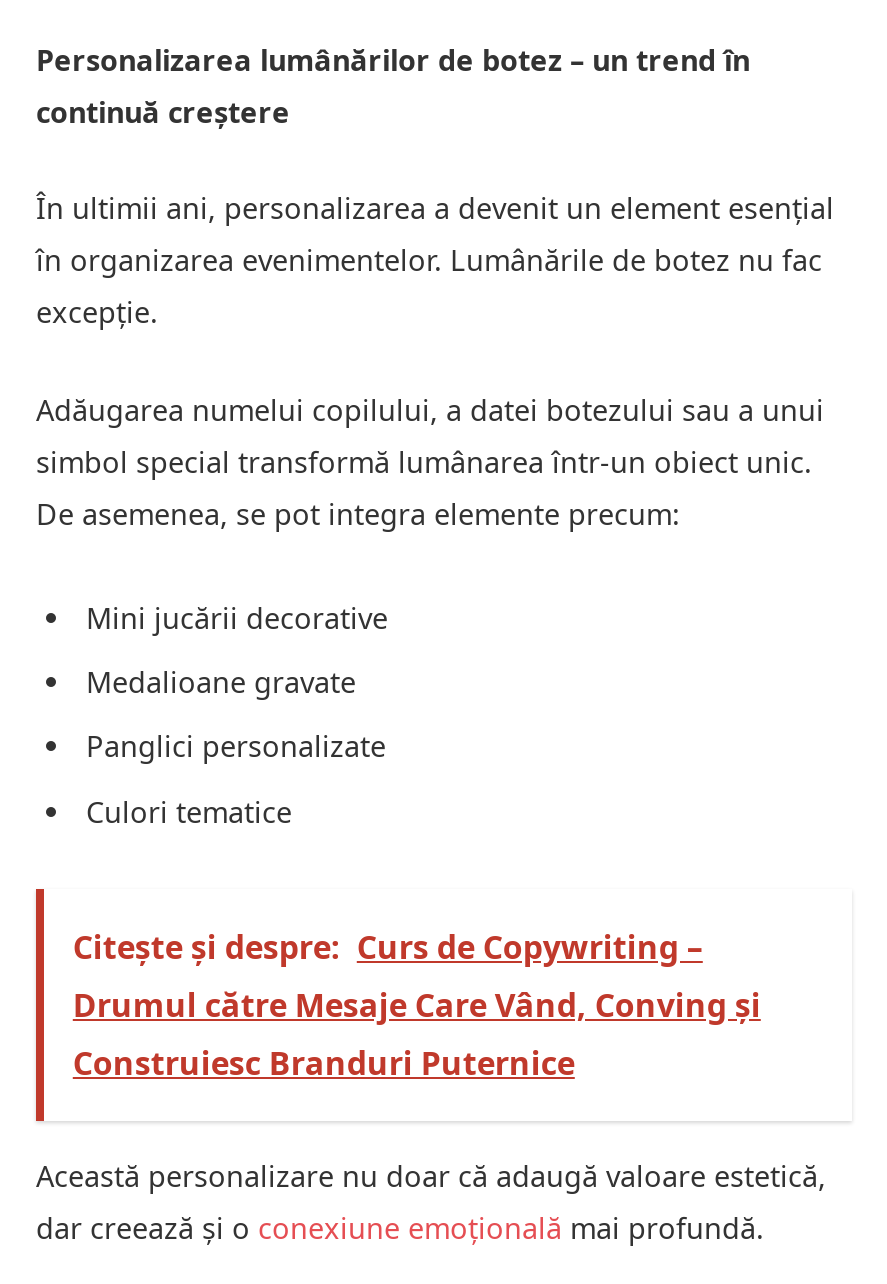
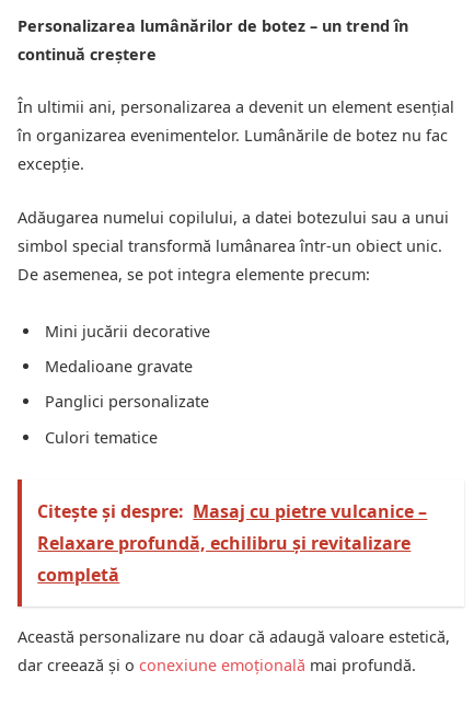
[73,925,761,1085] Citește și despre: Curs de Copywriting – | Drumul către Mesaje Care Vând, Conving și | Construiesc Branduri Puternice -> [38,499,427,587] Citește și despre: Masaj cu pietre vulcanice – | Relaxare profundă, echilibru și revitalizare | completă

